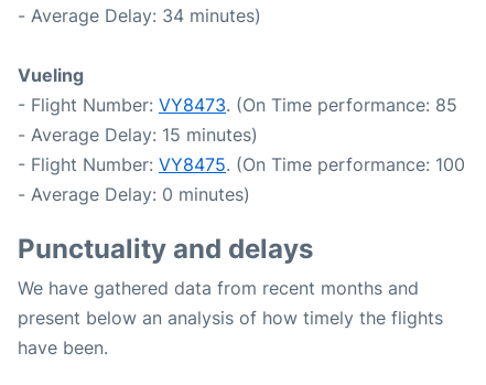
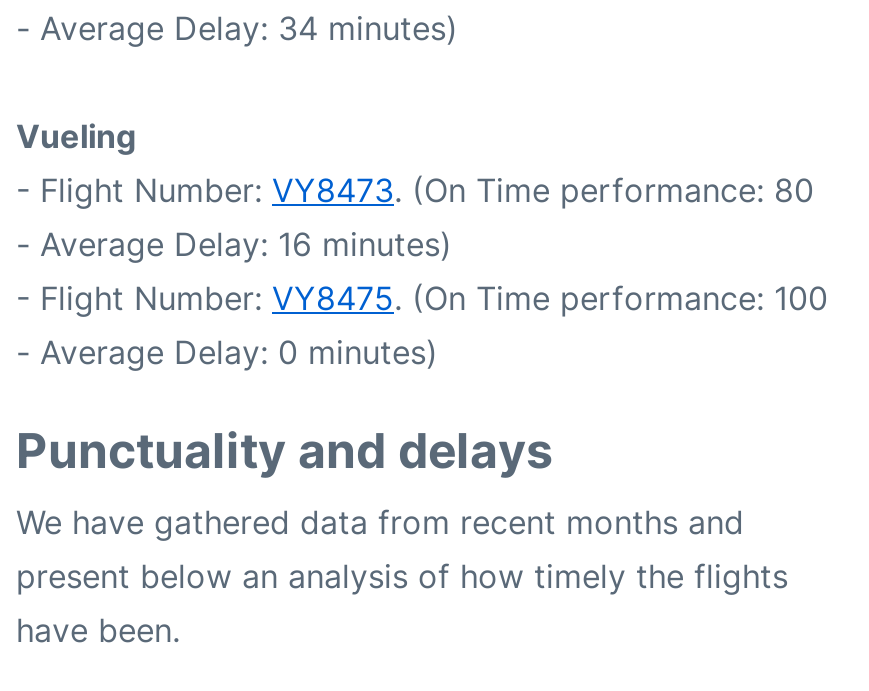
[18,94,457,116] - Flight Number: VY8473. (On Time performance: 85 -> [16,170,814,210] - Flight Number: VY8473. (On Time performance: 80
[18,124,258,146] - Average Delay: 15 minutes) -> [16,224,452,264] - Average Delay: 16 minutes)

